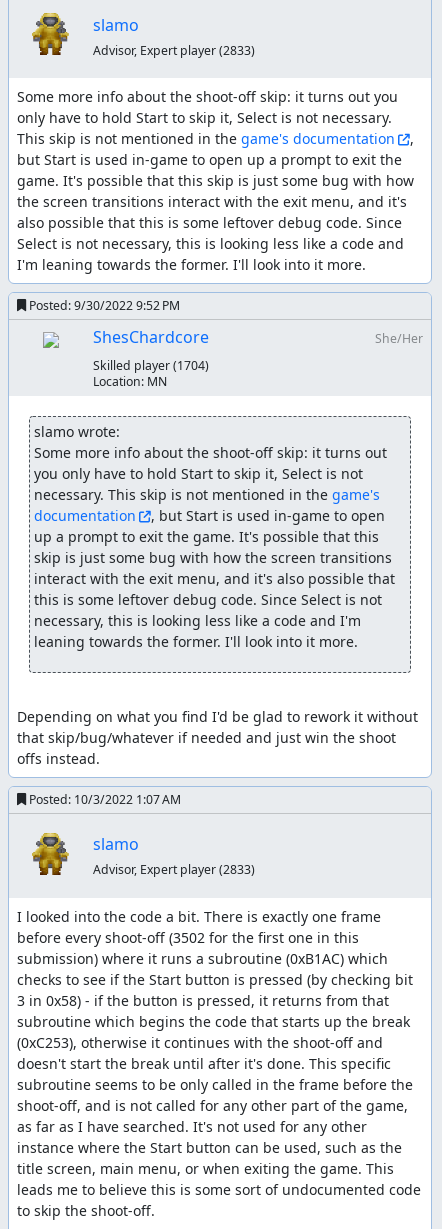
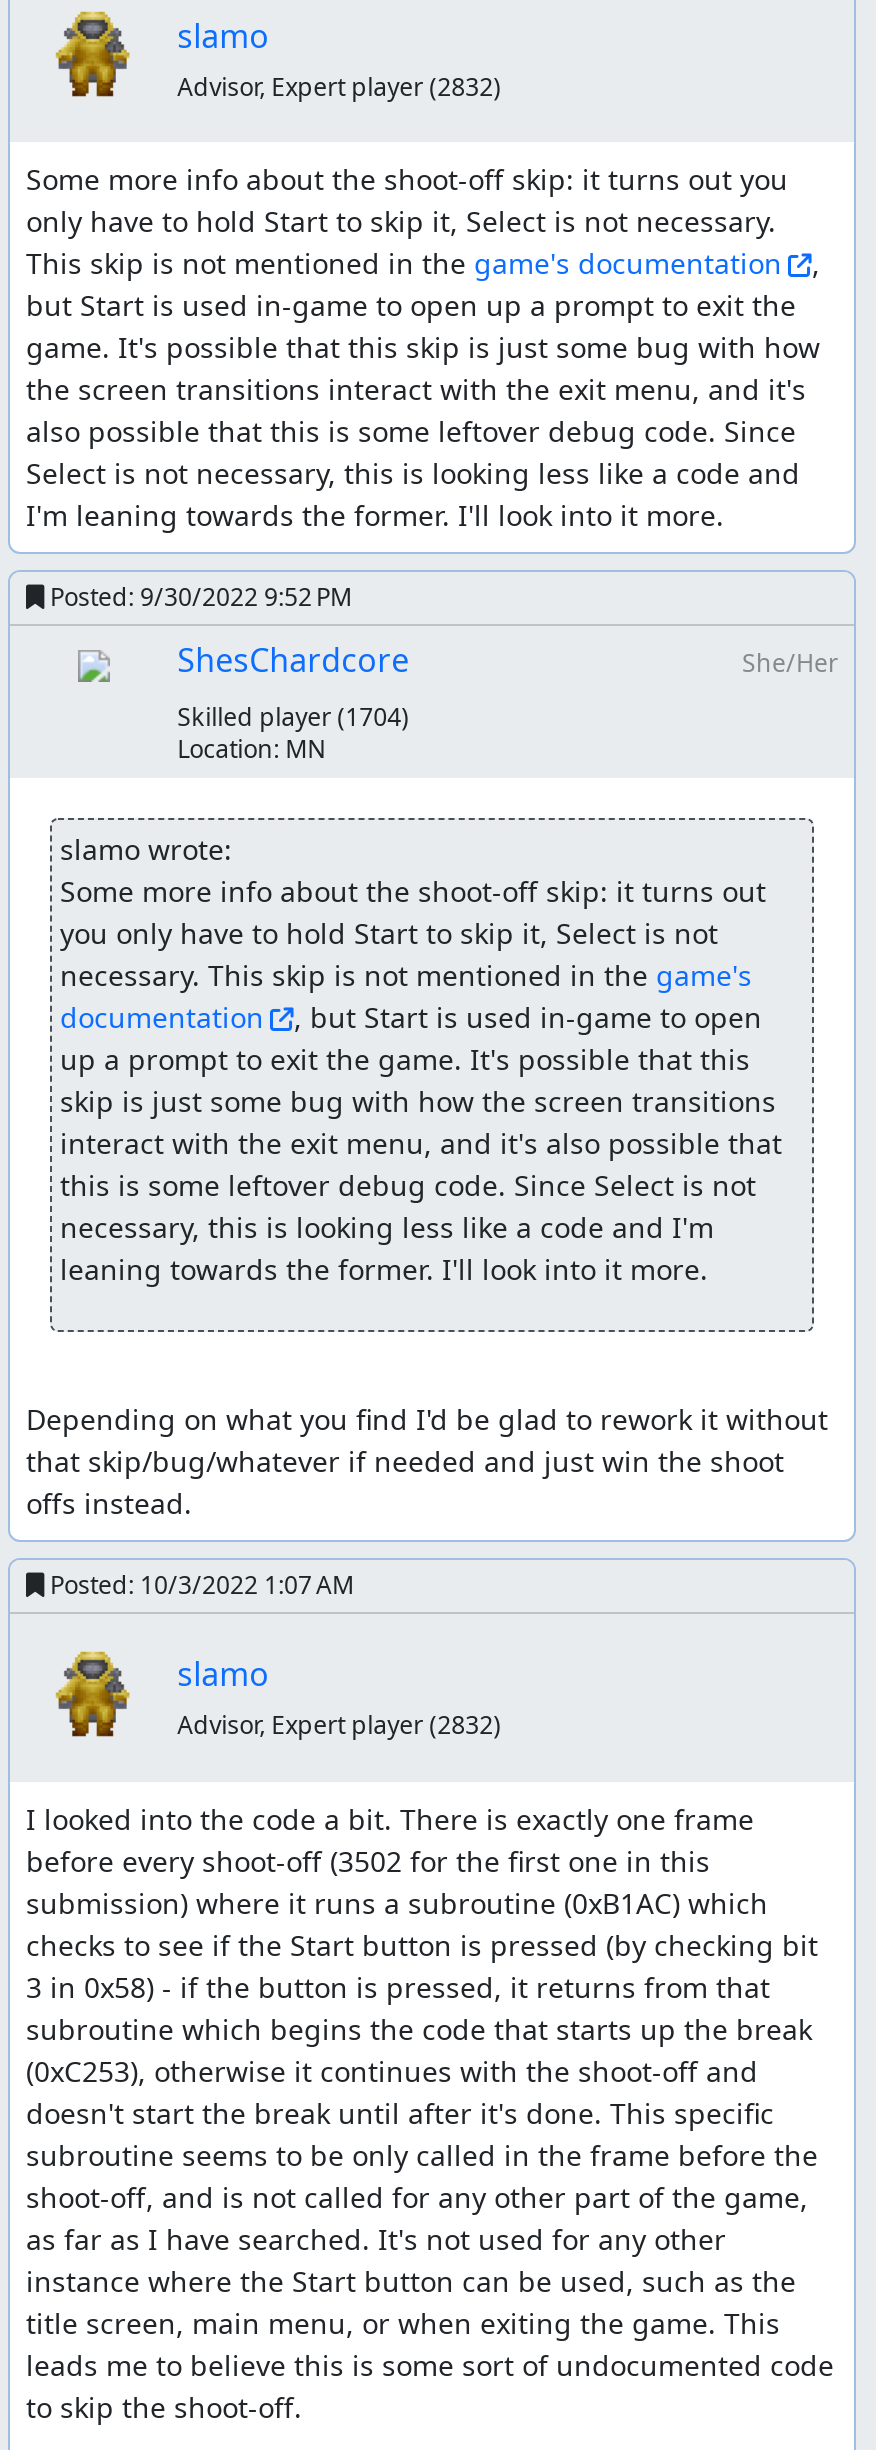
[93,42,255,59] Advisor, Expert player (2833) -> [177,69,501,103] Advisor, Expert player (2832)
[93,861,255,878] Advisor, Expert player (2833) -> [177,1709,501,1743] Advisor, Expert player (2832)

